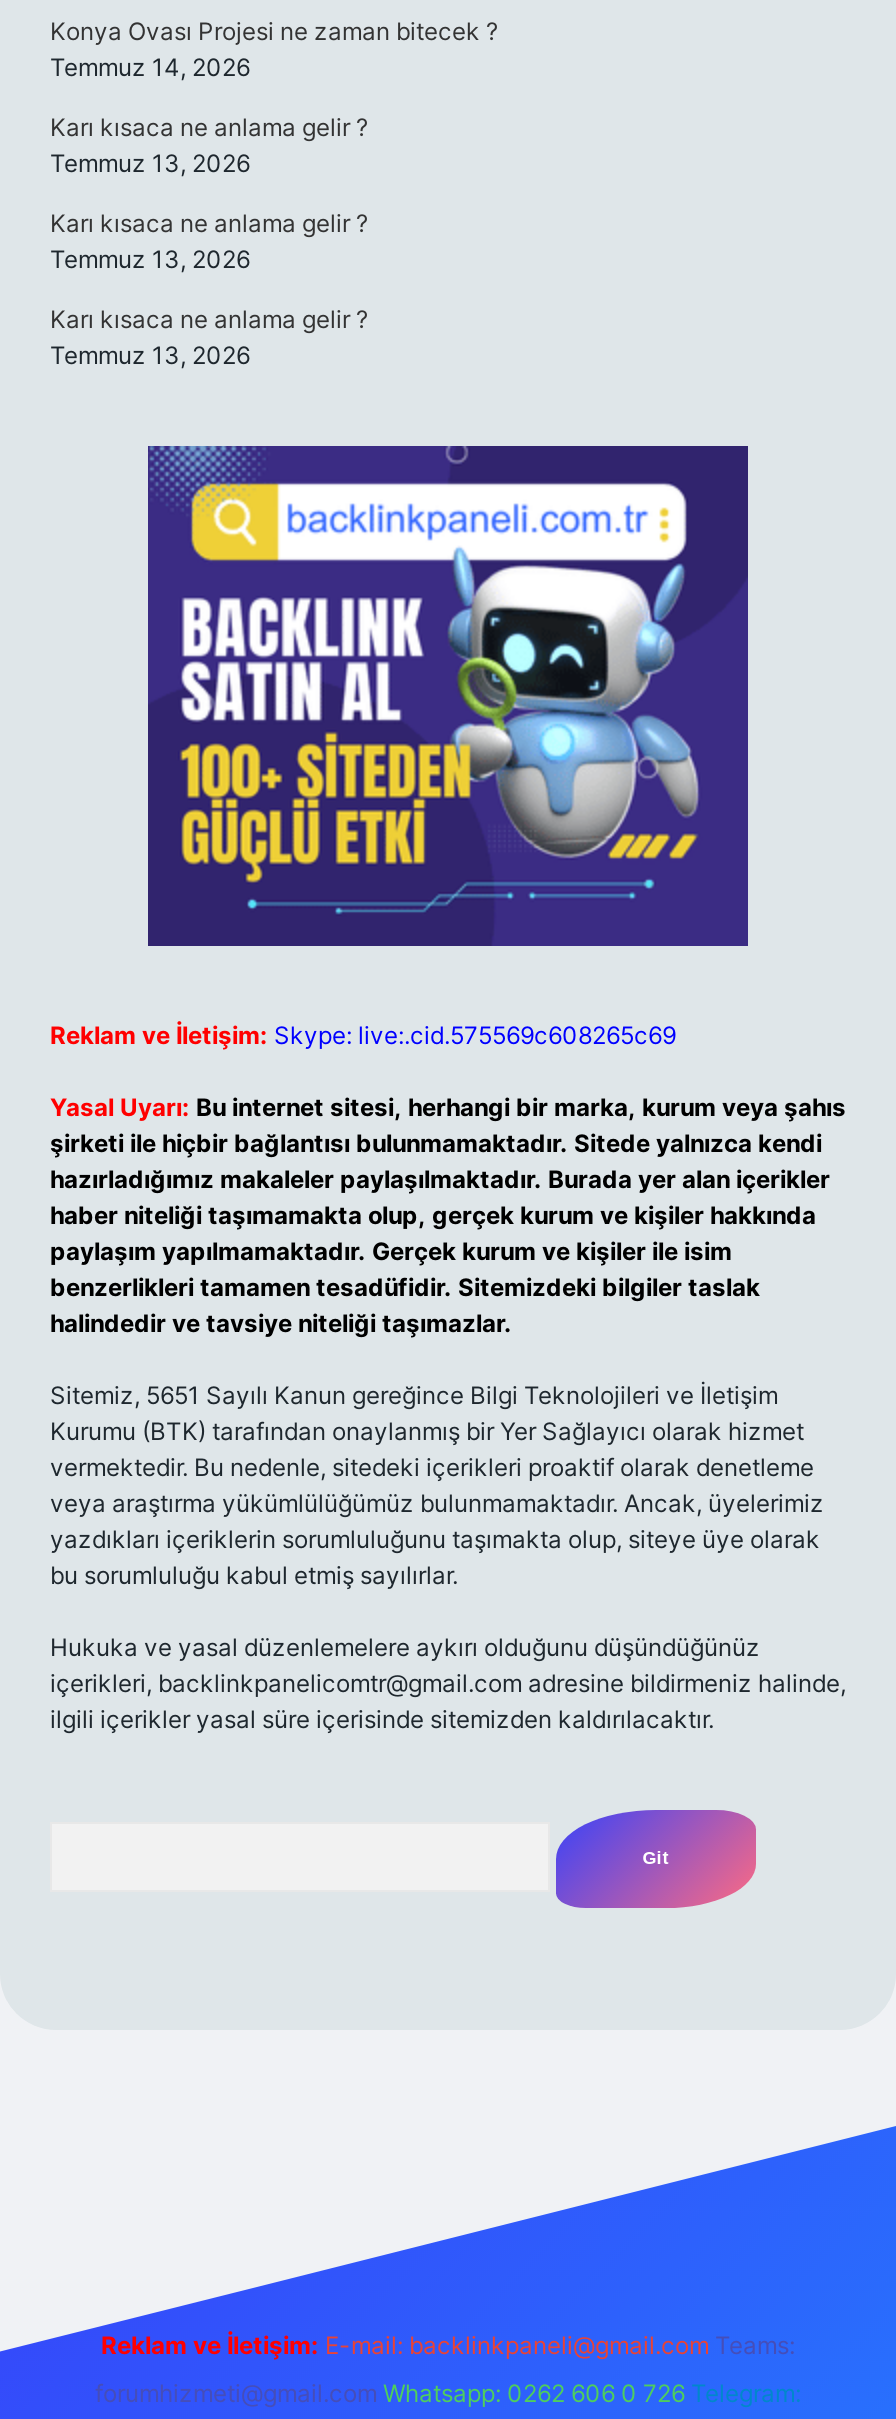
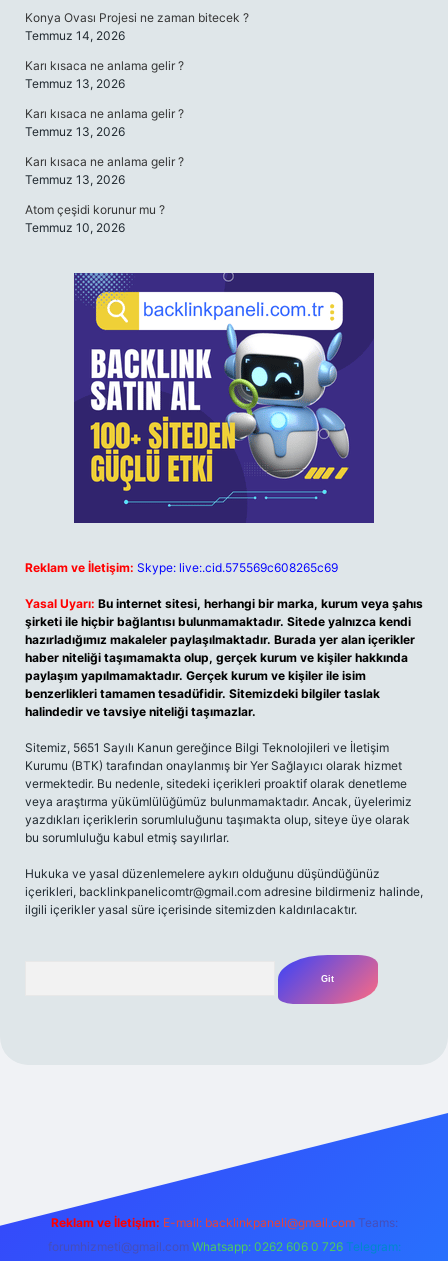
none -> [25,202,165,235] Atom çeşidi korunur mu ? | Temmuz 10, 2026

